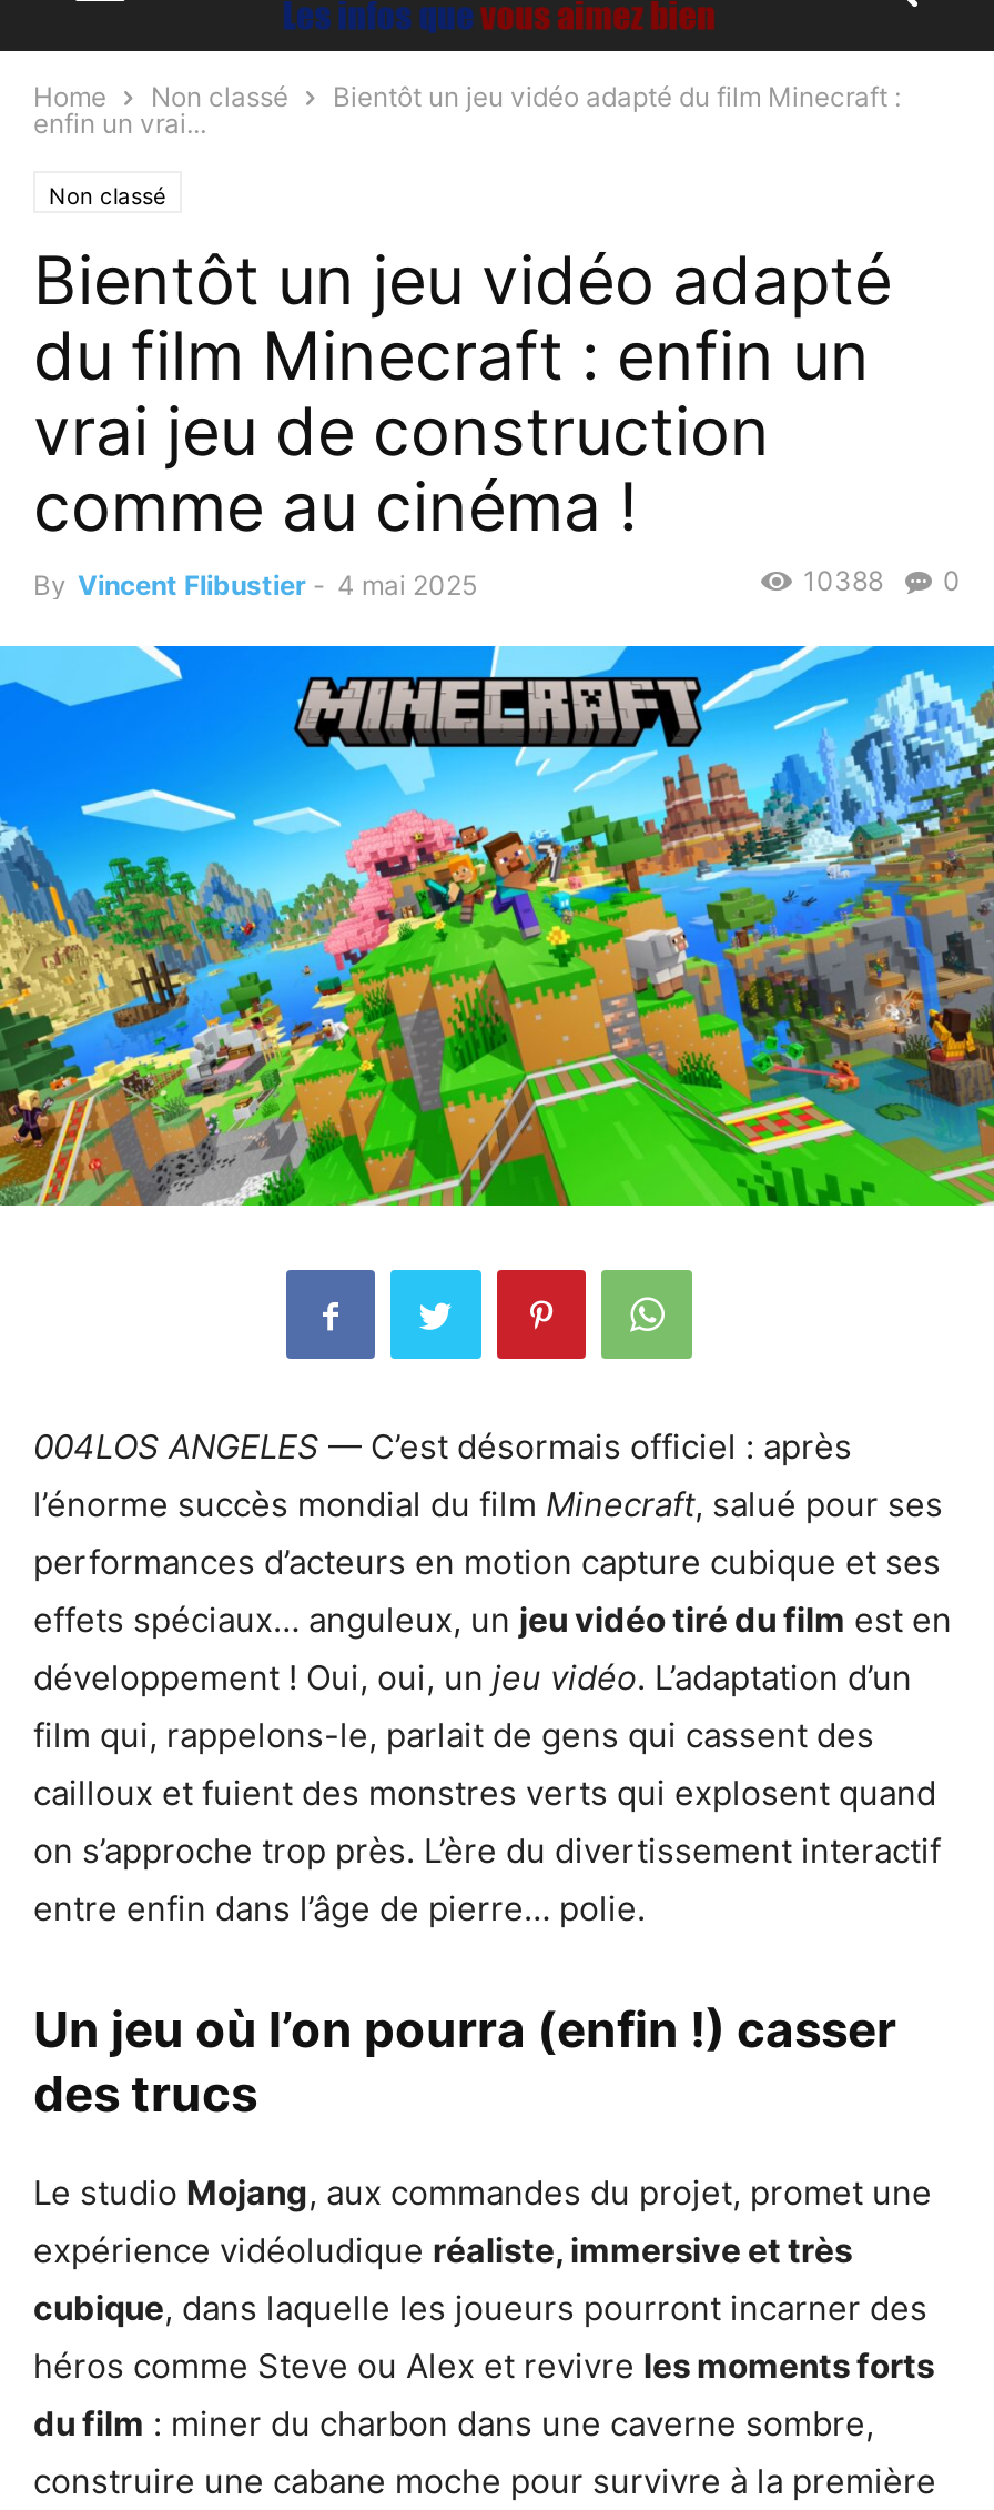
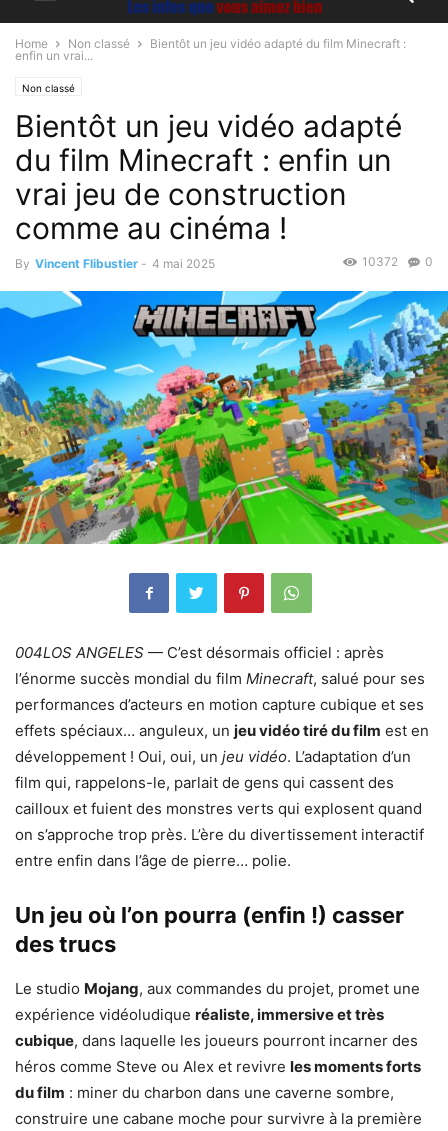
[803,564,961,597] 10388 0 -> [362,254,433,269] 10372 0

